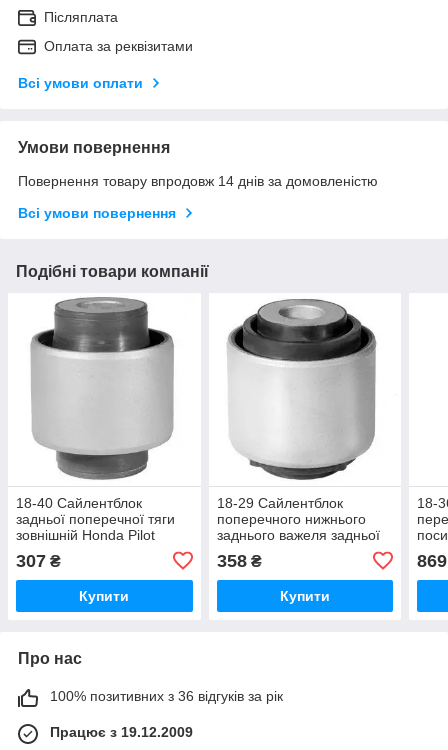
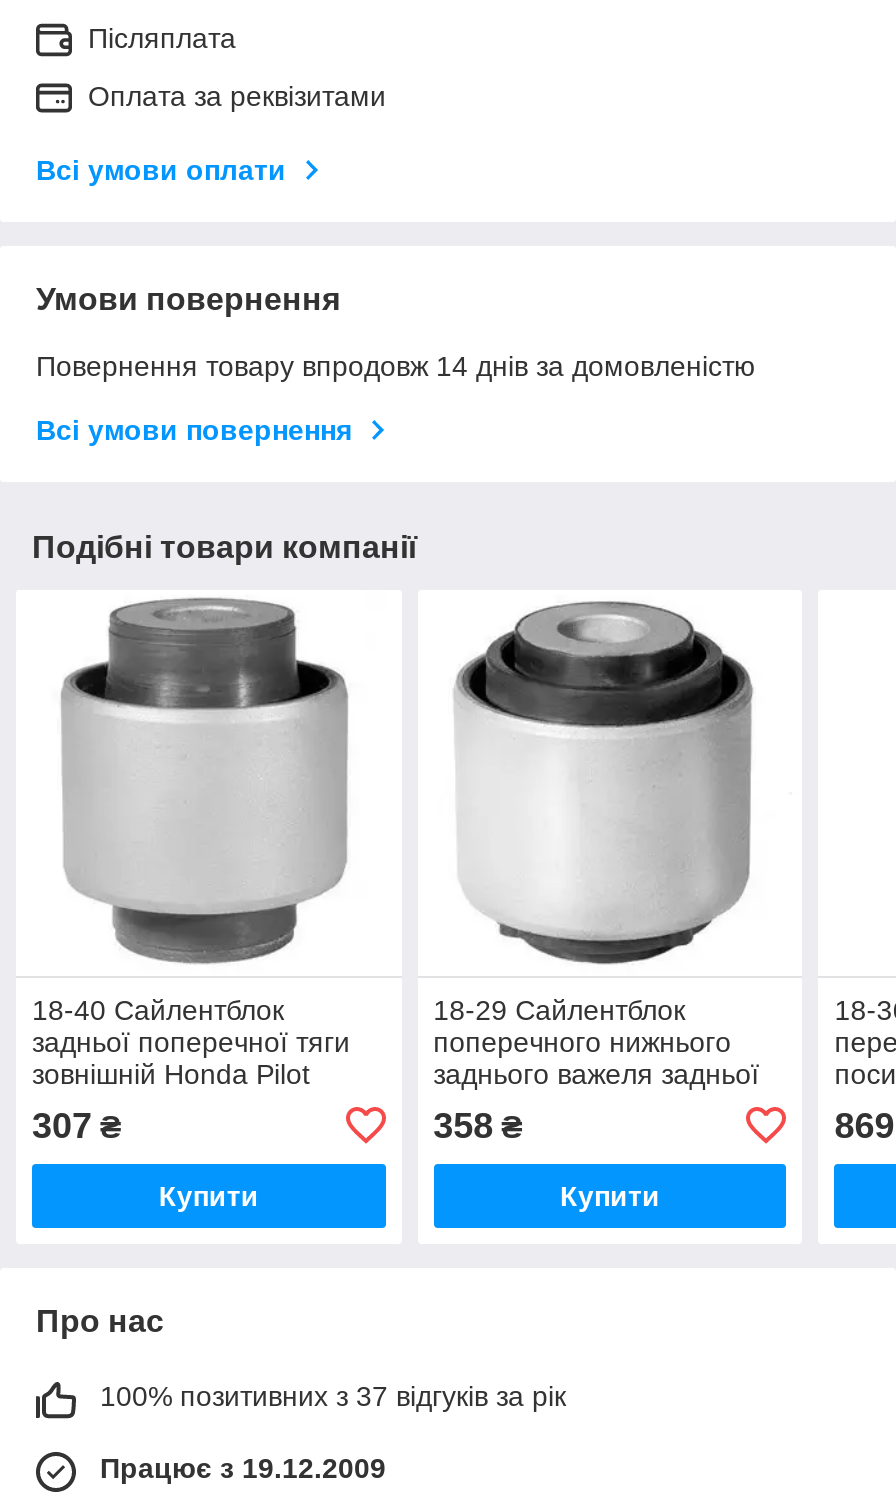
[50,688,283,704] 100% позитивних з 36 відгуків за рік -> [100,1380,566,1412] 100% позитивних з 37 відгуків за рік

